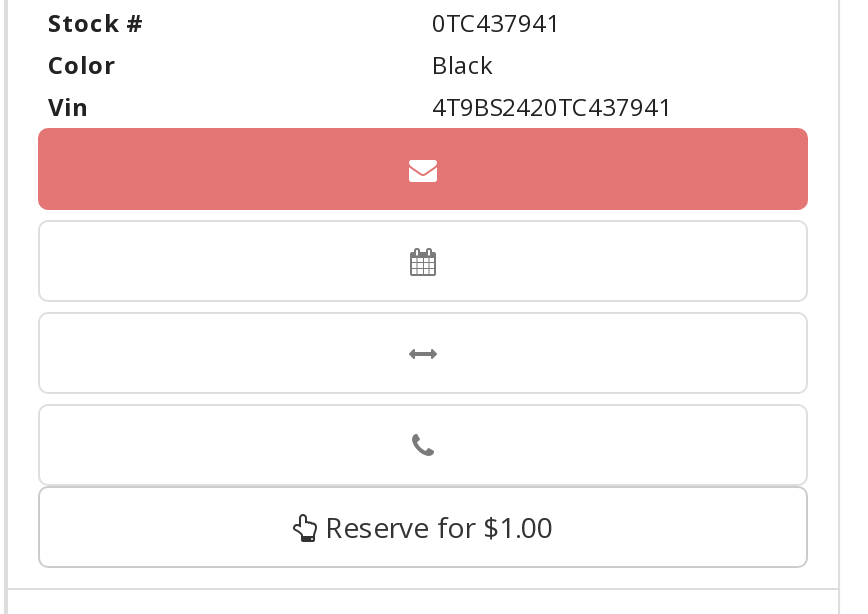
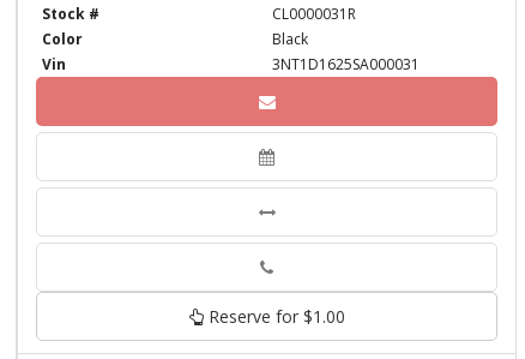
[432,5,560,39] 0TC437941 -> [272,3,356,24] CL0000031R
[432,89,672,123] 4T9BS2420TC437941 -> [272,54,420,74] 3NT1D1625SA000031

